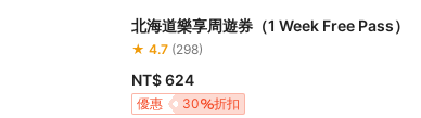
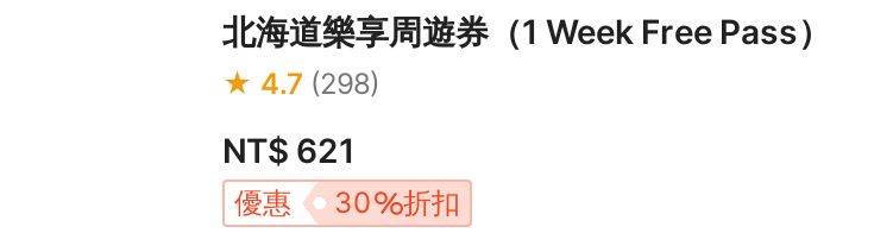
[131,71,194,89] NT$ 624 -> [222,131,356,171] NT$ 621

